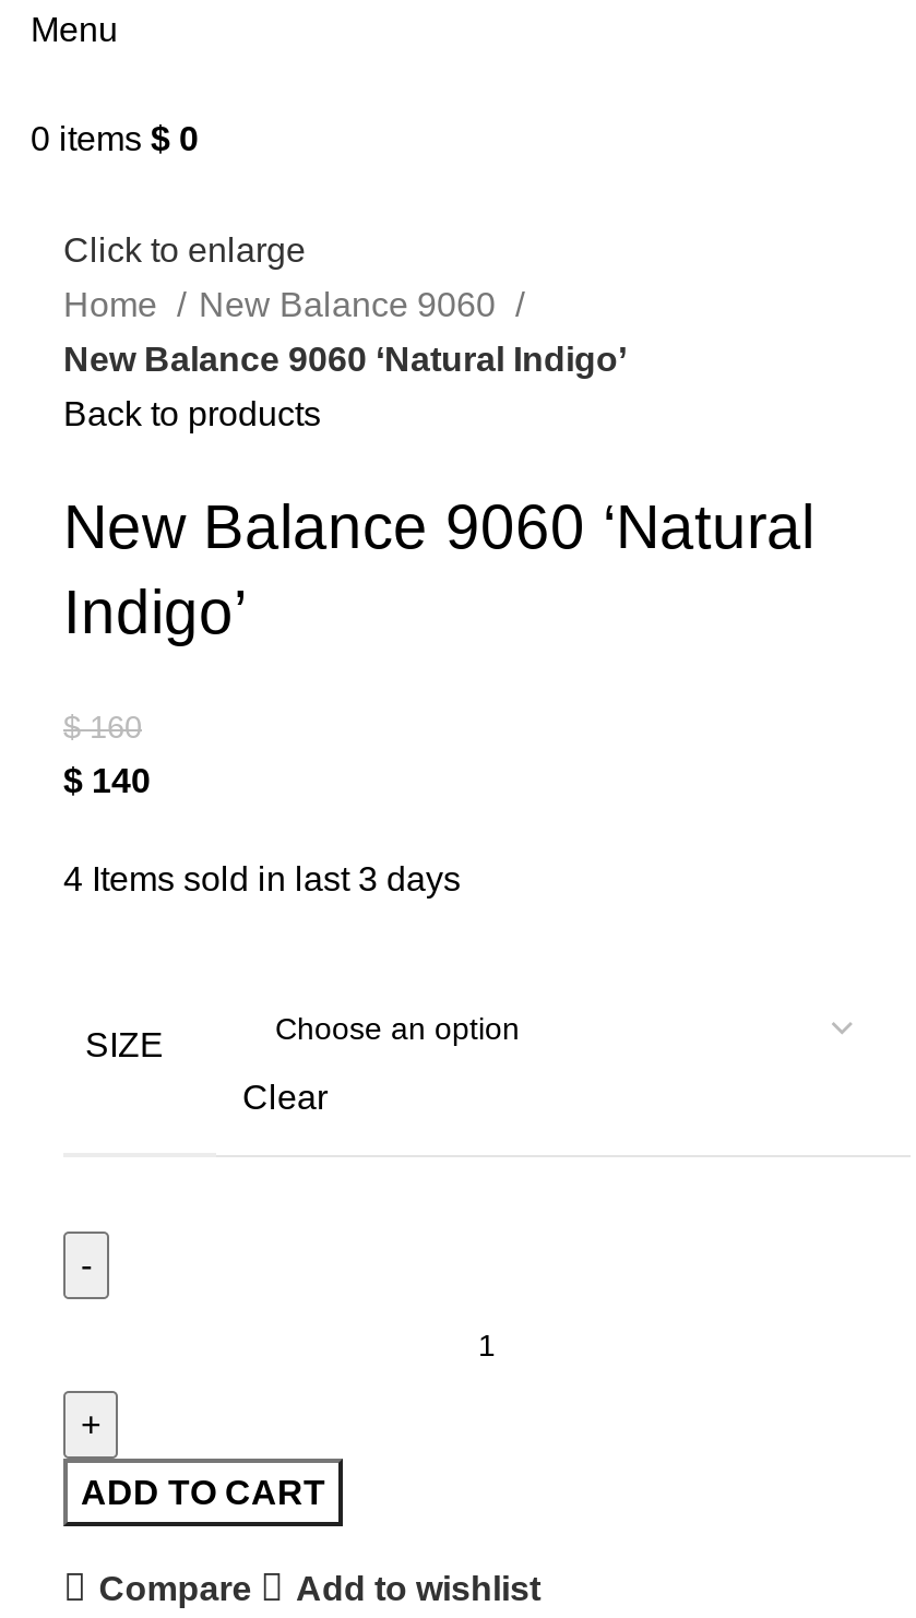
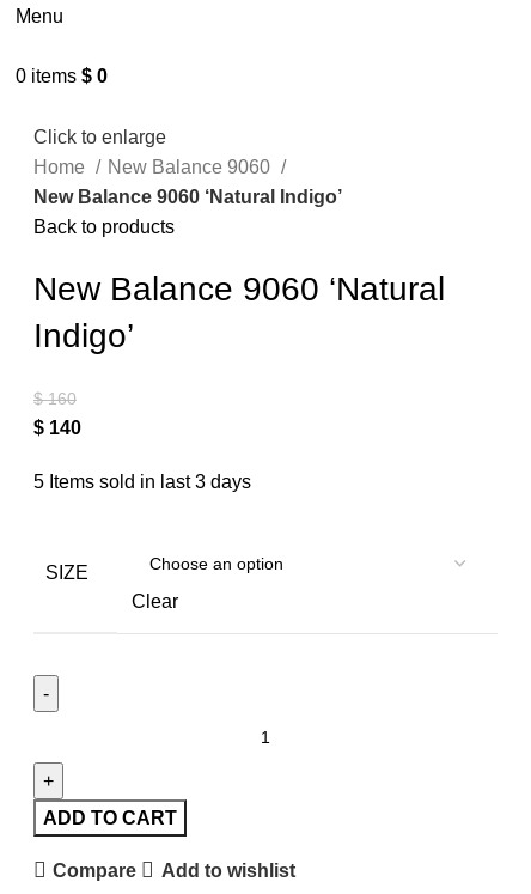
[63,861,461,898] 4 Items sold in last 3 days -> [33,472,251,492] 5 Items sold in last 3 days

